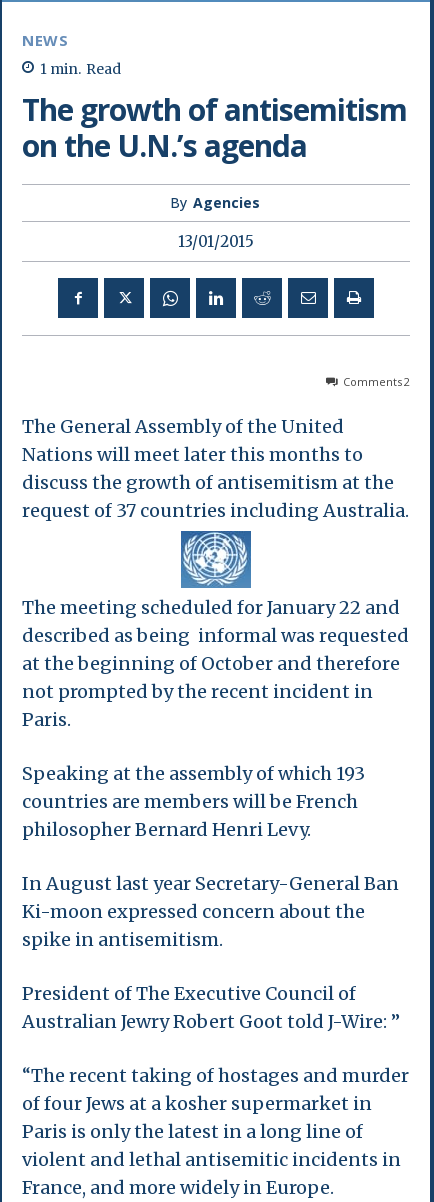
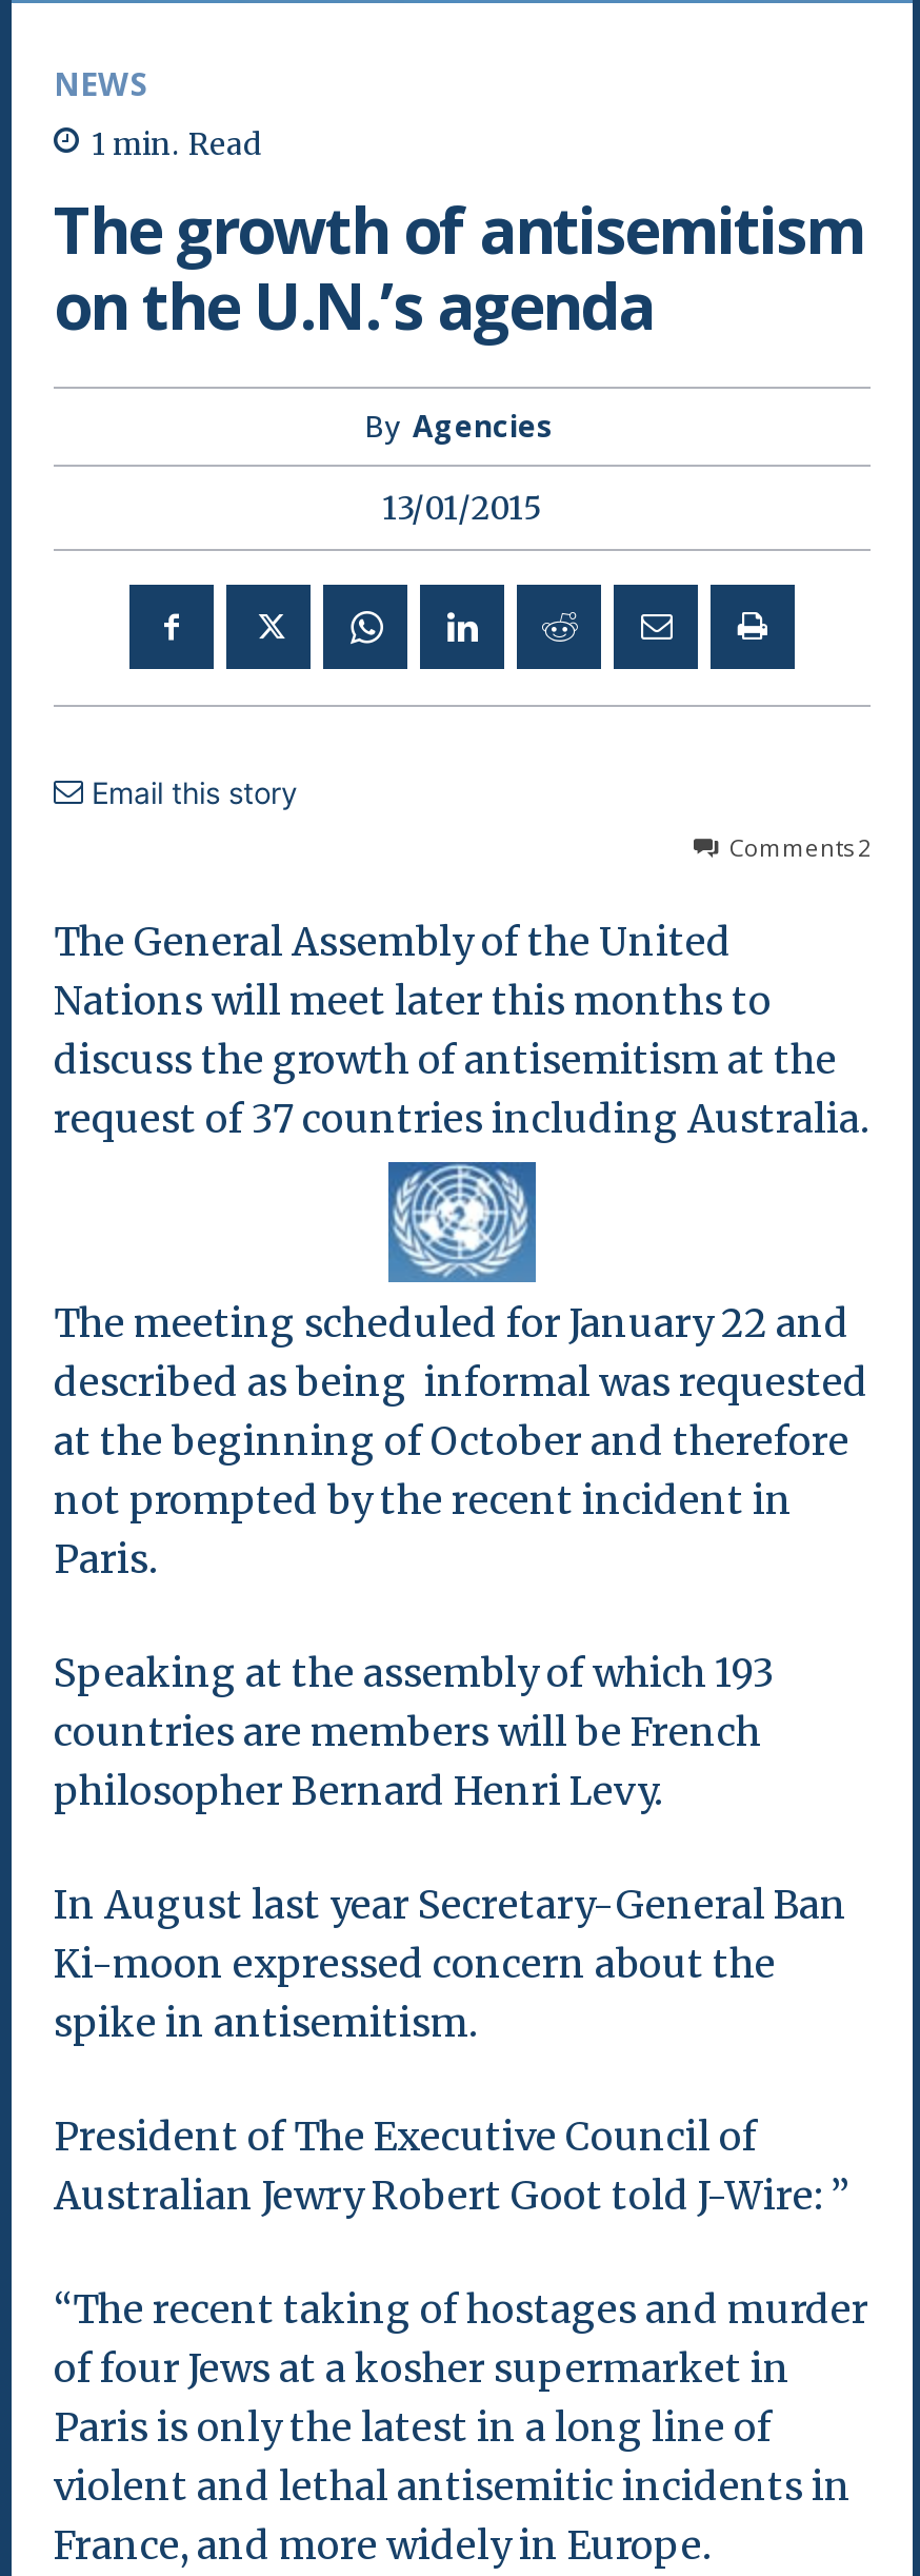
none -> [83,775,298,811] Email this story

